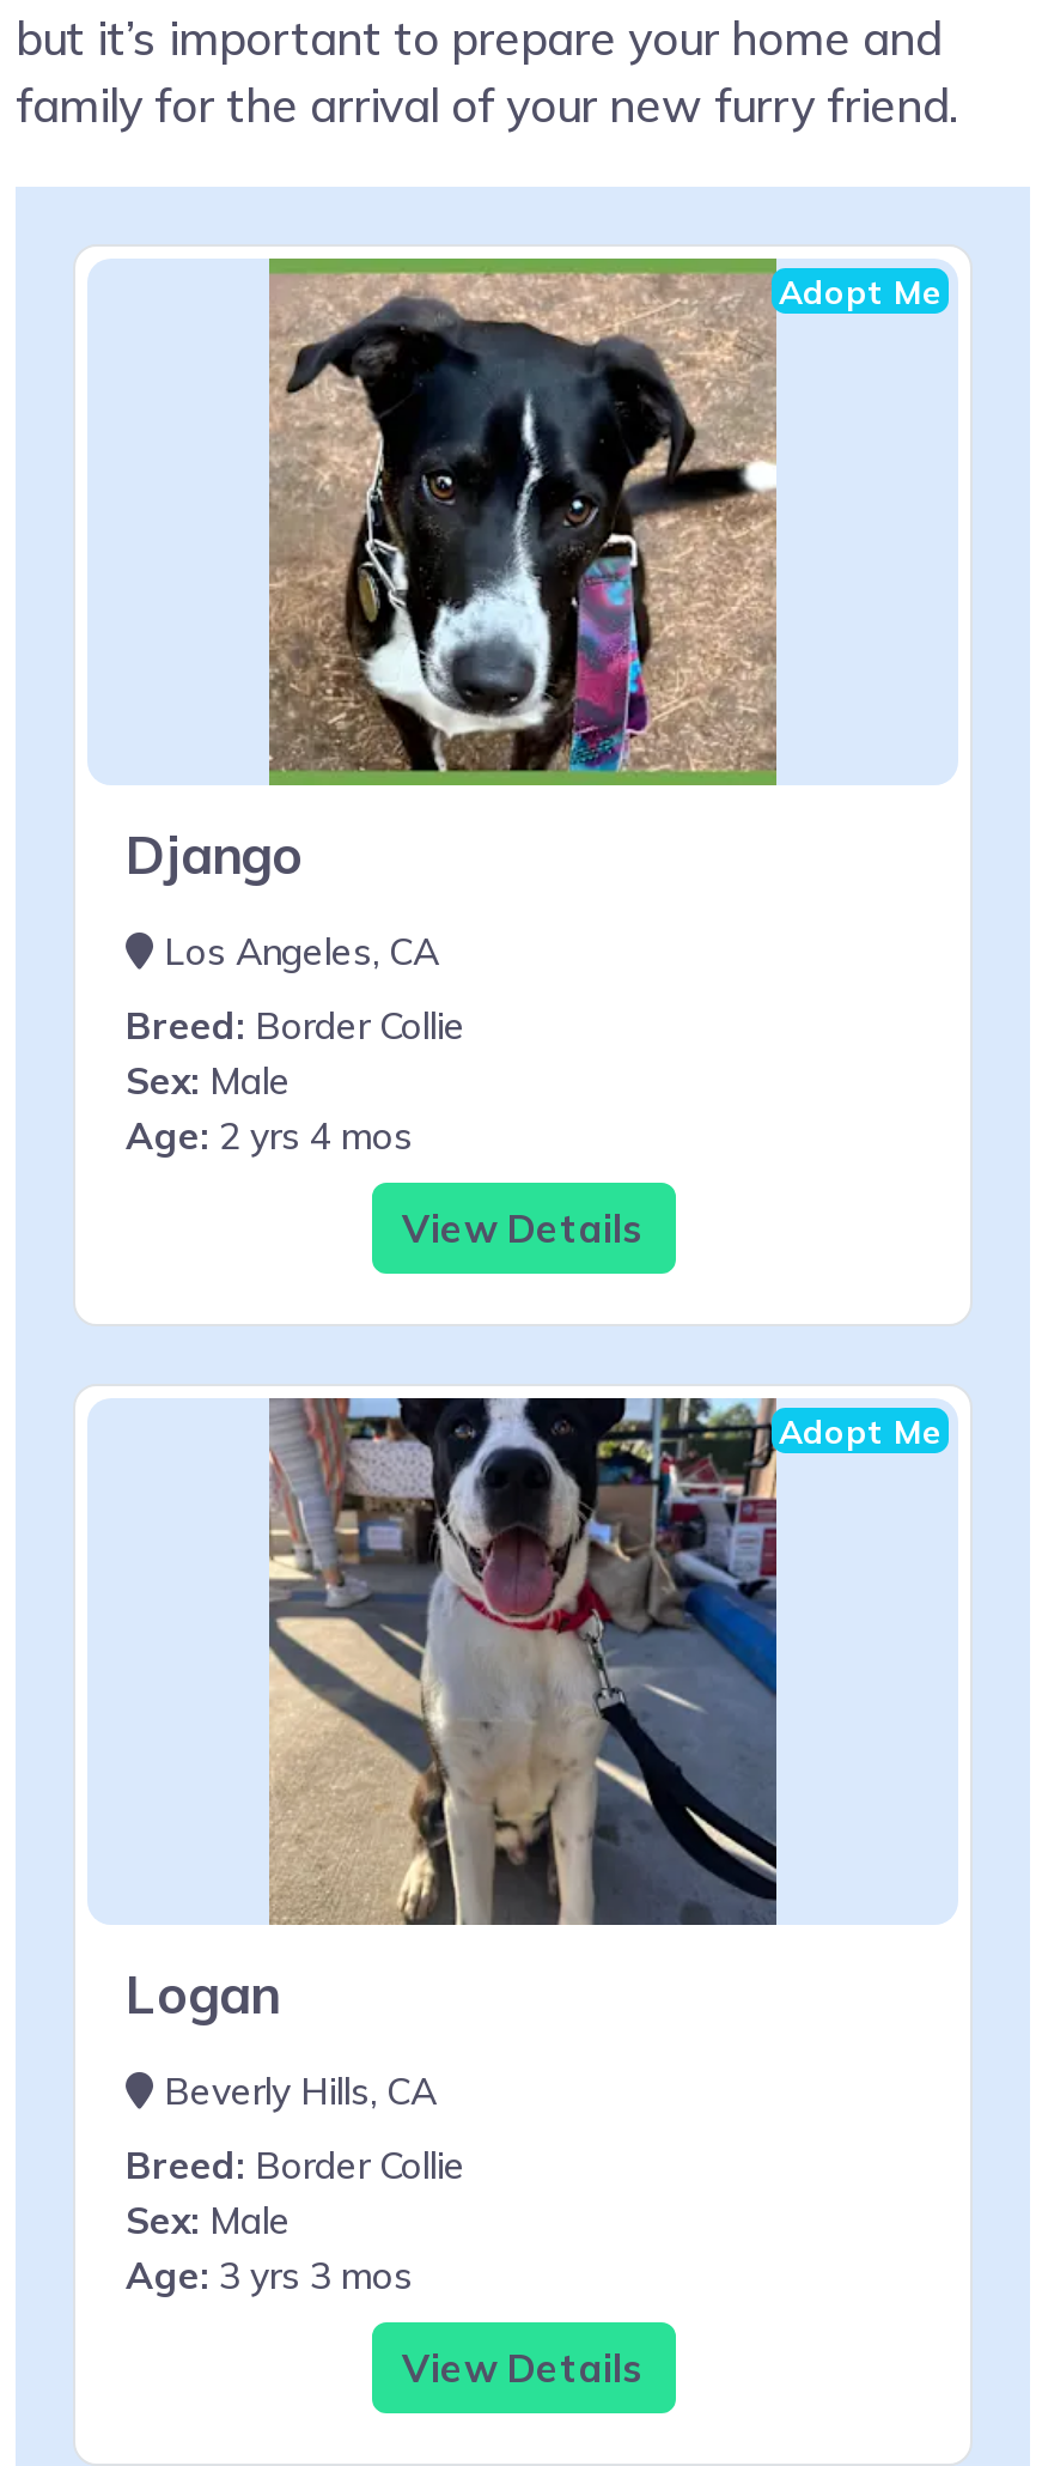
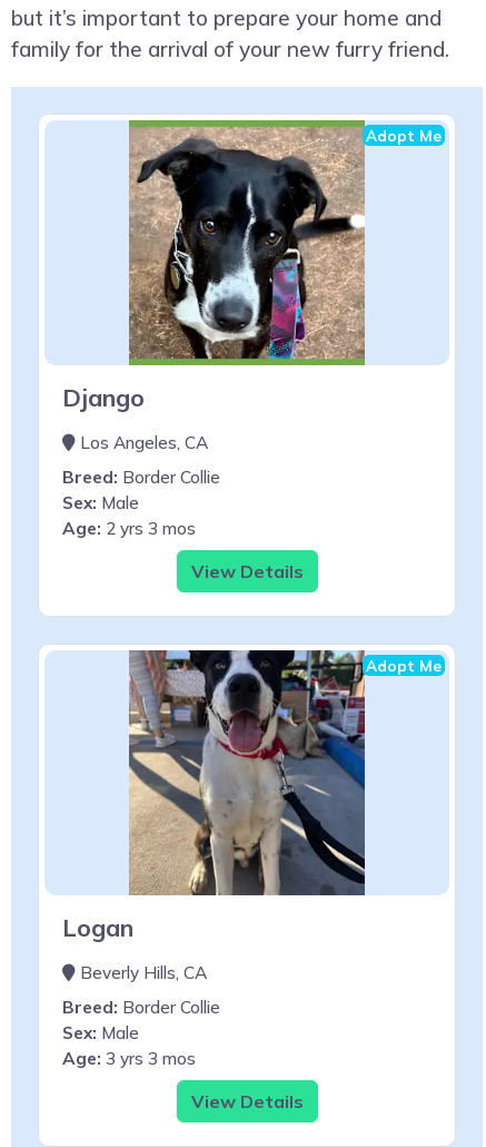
[126,1112,413,1158] Age: 2 yrs 4 mos -> [62,517,196,539] Age: 2 yrs 3 mos

